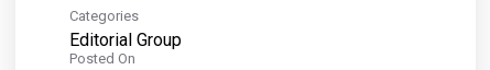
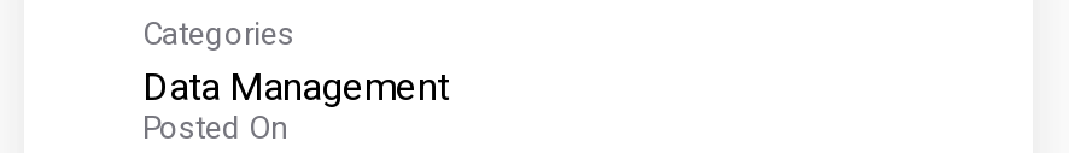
[69,29,182,50] Editorial Group -> [142,63,449,109] Data Management

